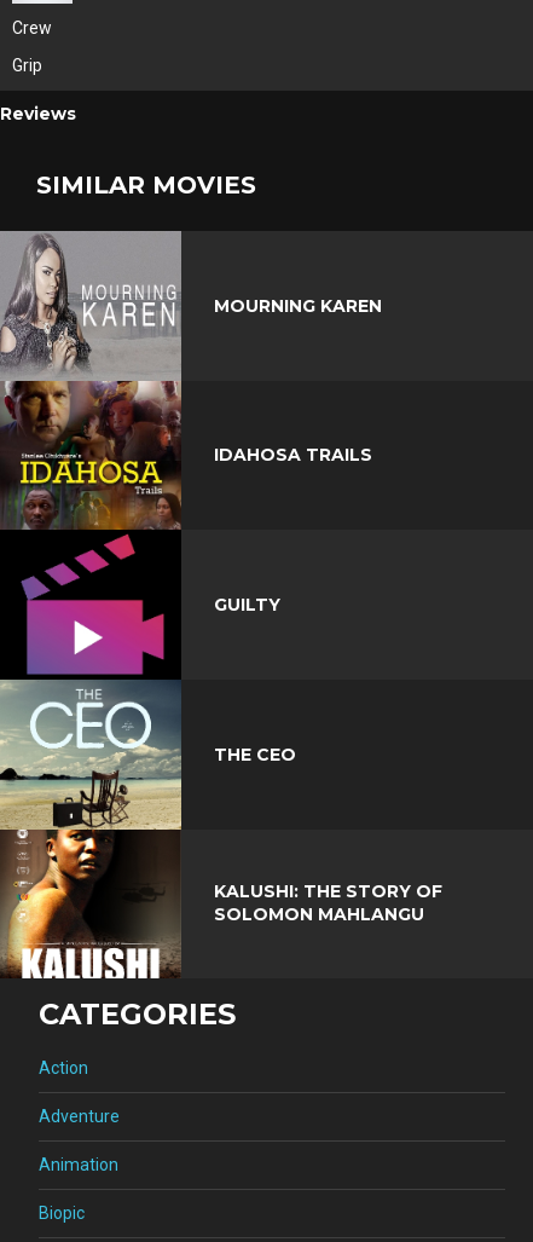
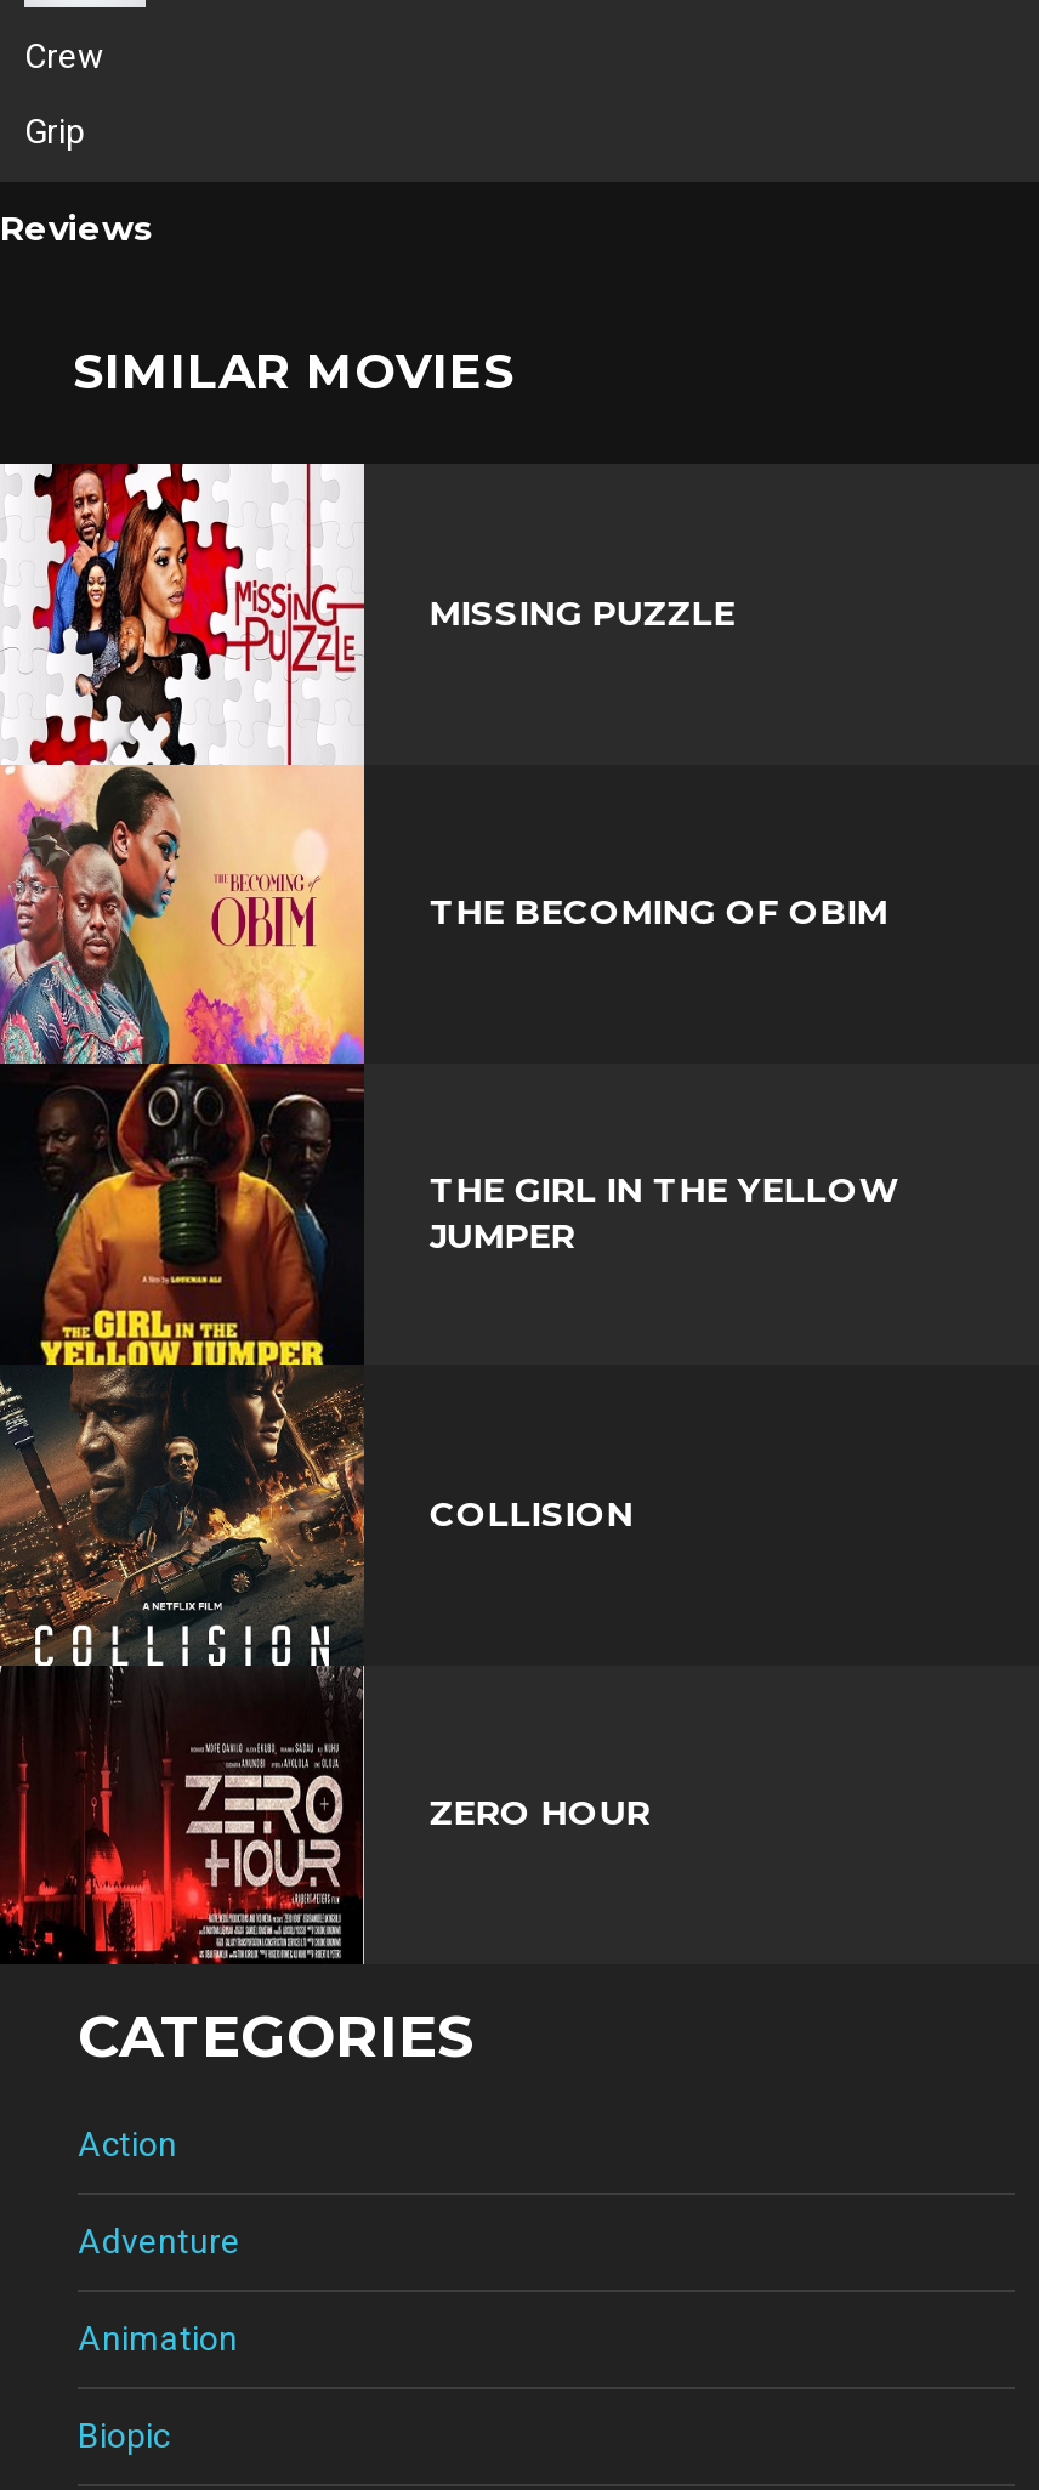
[4,230,382,980] [image] | MOURNING KAREN -> [7,464,735,1967] [image] | MISSING PUZZLE
[214,444,372,466] IDAHOSA TRAILS -> [429,891,888,935] THE BECOMING OF OBIM
[214,593,280,615] GUILTY -> [429,1168,898,1258] THE GIRL IN THE YELLOW | JUMPER
[214,743,296,765] THE CEO -> [429,1492,633,1535] COLLISION
[214,881,442,926] KALUSHI: THE STORY OF | SOLOMON MAHLANGU -> [429,1792,650,1835] ZERO HOUR

